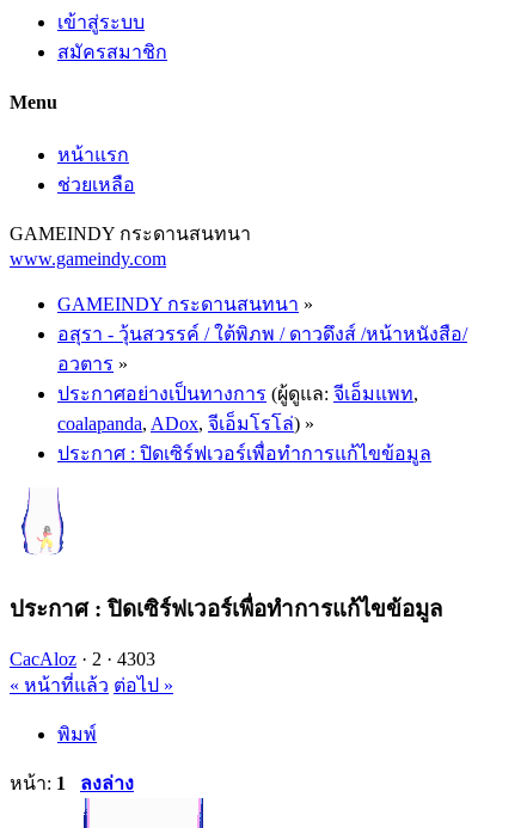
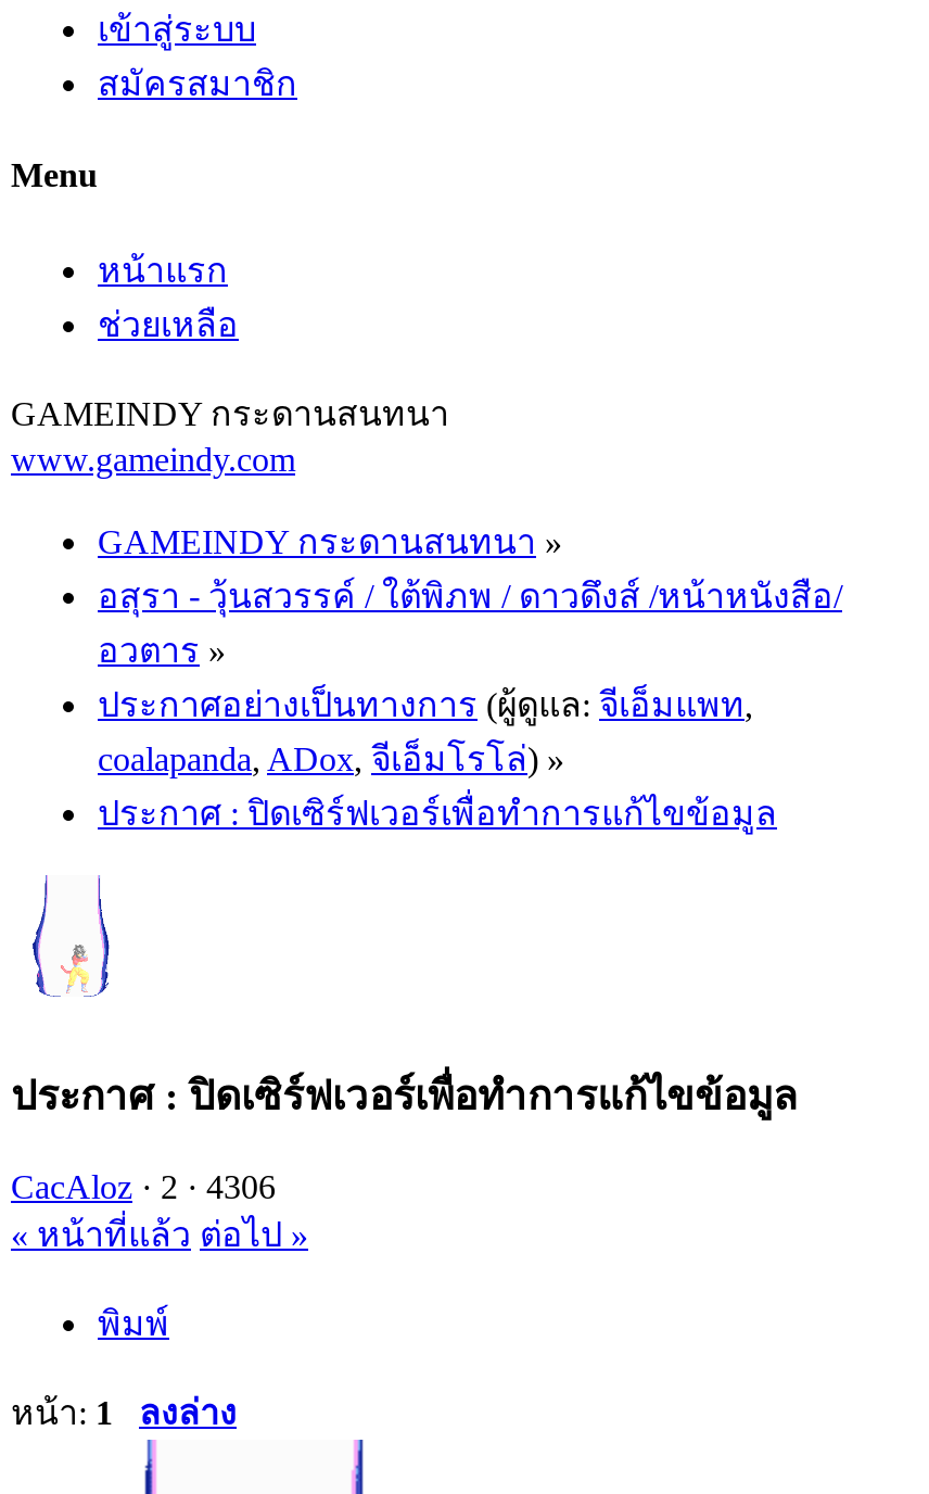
[10,649,155,669] CacAloz · 2 · 4303 -> [11,1168,276,1205] CacAloz · 2 · 4306

